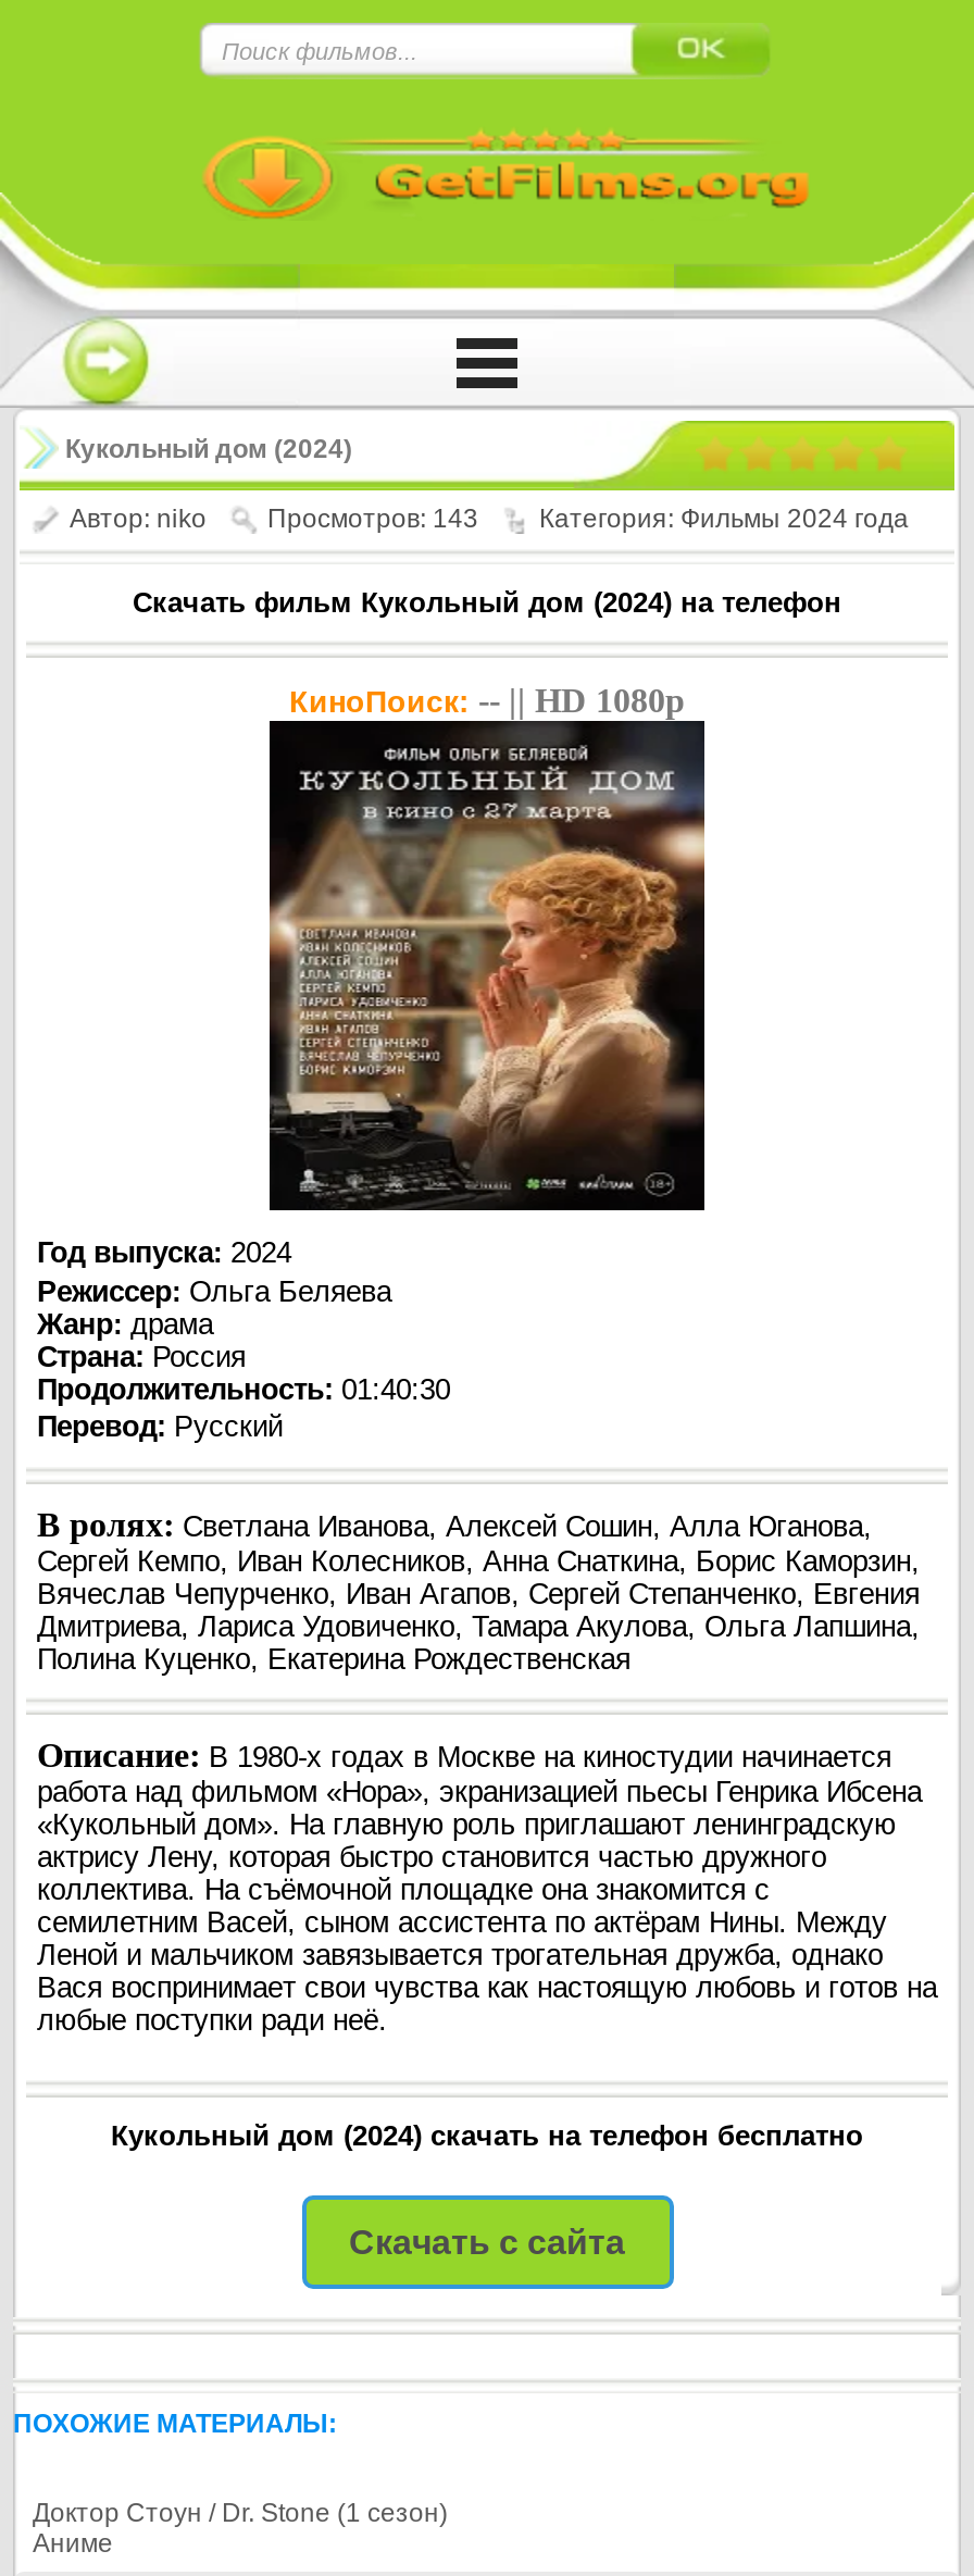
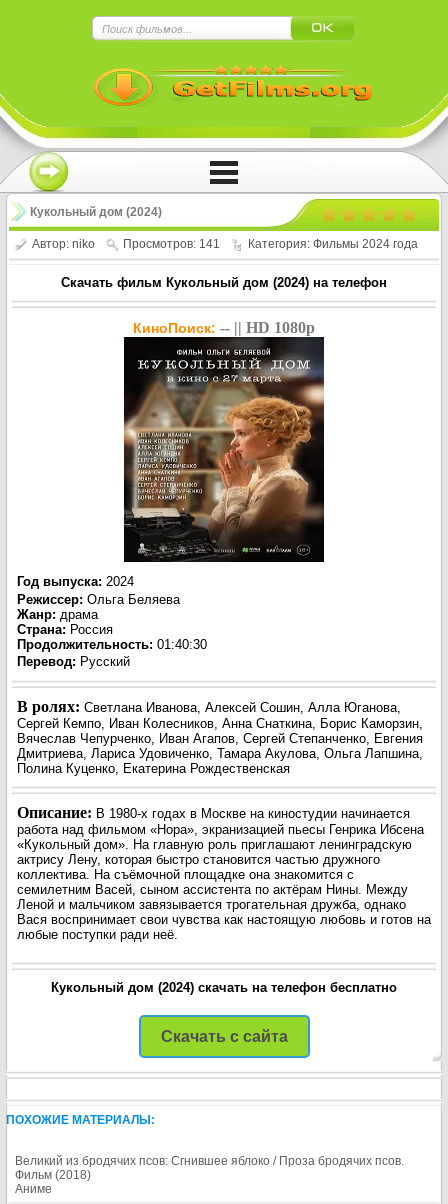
[267,503,478,534] Просмотров: 143 -> [123,237,220,251] Просмотров: 141
[33,2498,448,2528] Доктор Стоун / Dr. Stone (1 сезон) -> [15,1154,404,1182] Великий из бродячих псов: Сгнившее яблоко / Проза бродячих псов. | Фильм (2018)

